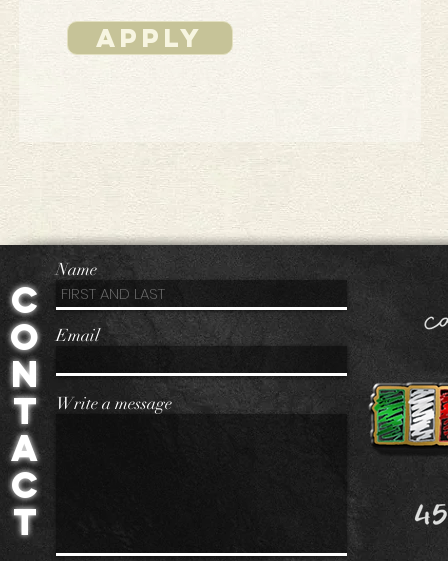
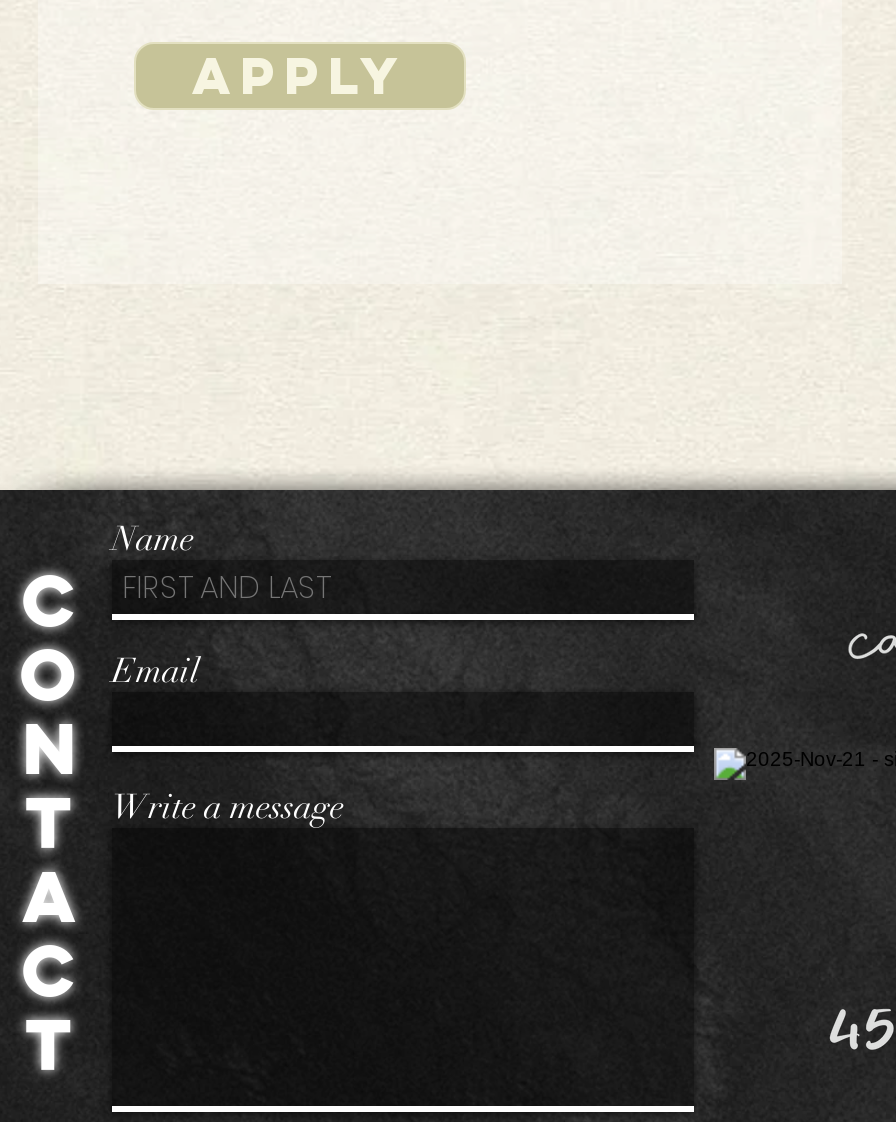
[357,374,445,449] [image] -> none

